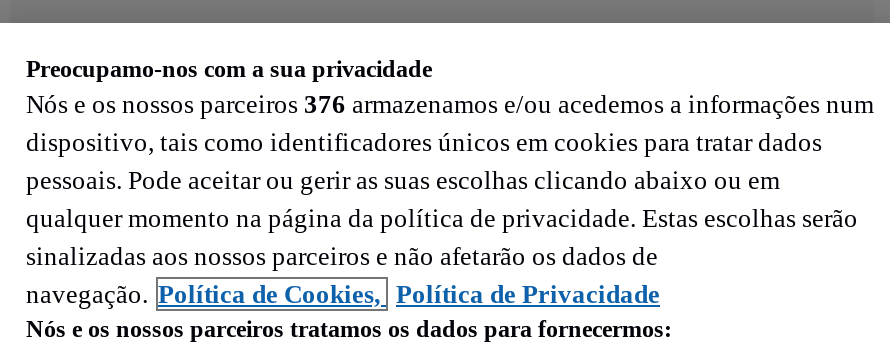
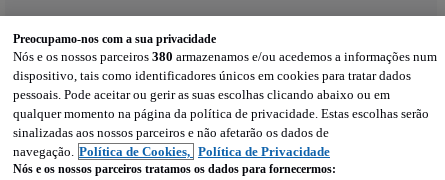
[26,89,874,119] Nós e os nossos parceiros 376 armazenamos e/ou acedemos a informações num -> [13,49,437,64] Nós e os nossos parceiros 380 armazenamos e/ou acedemos a informações num

